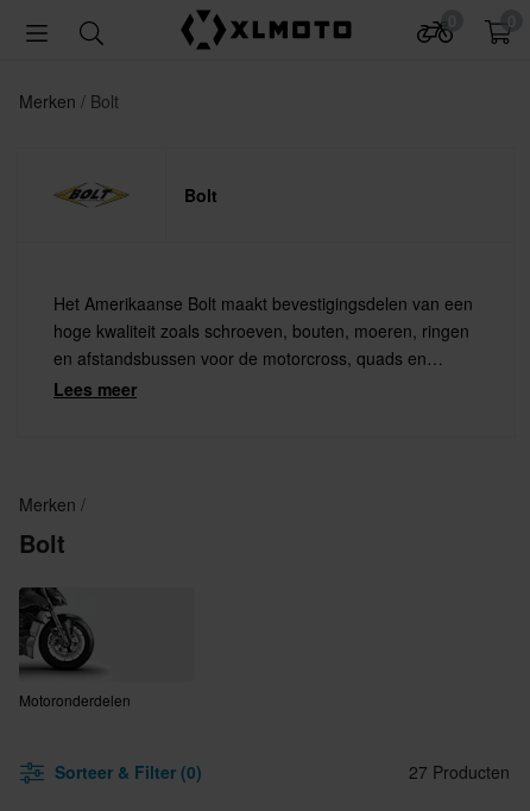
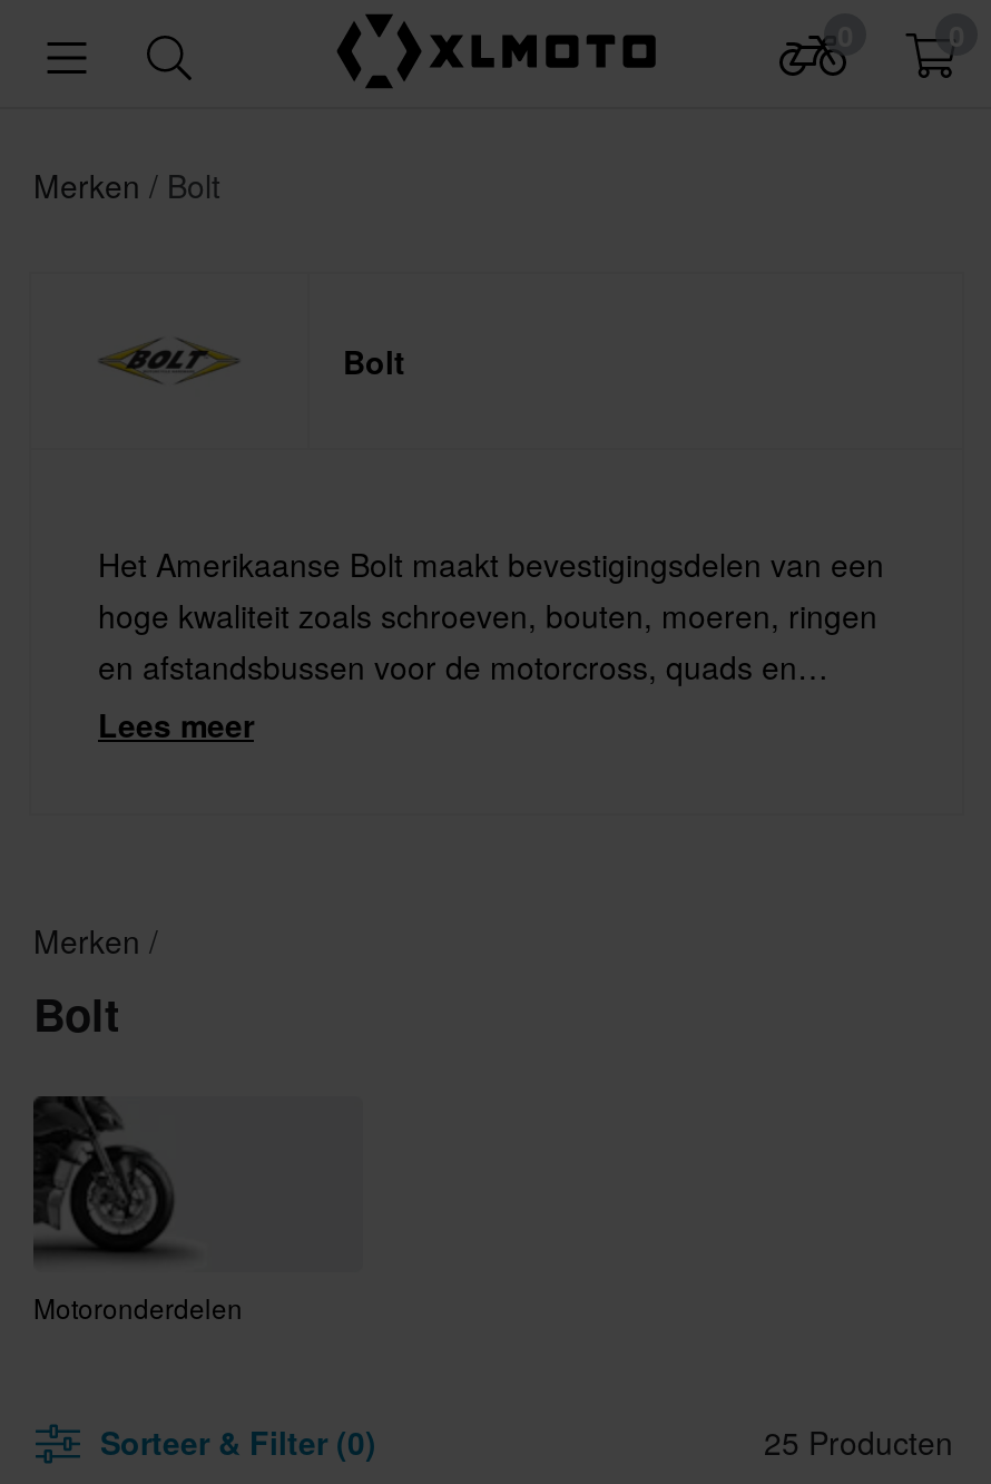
[409,760,510,784] 27 Producten -> [764,1420,953,1464] 25 Producten

